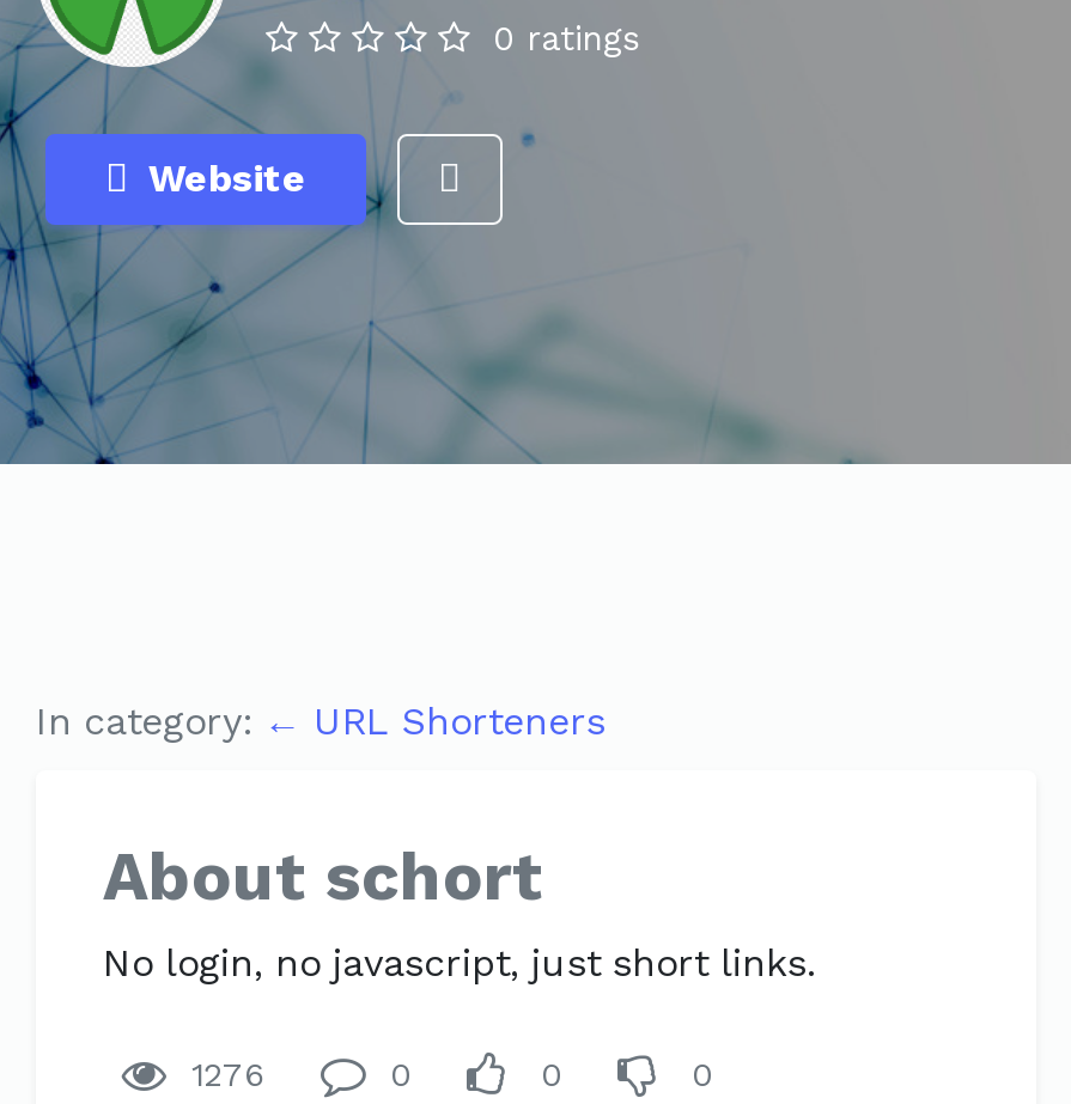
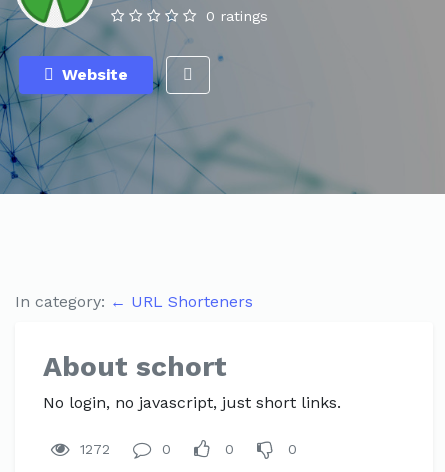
[168,1055,436,1093] 1276 0 -> [70,441,181,457] 1272 0

